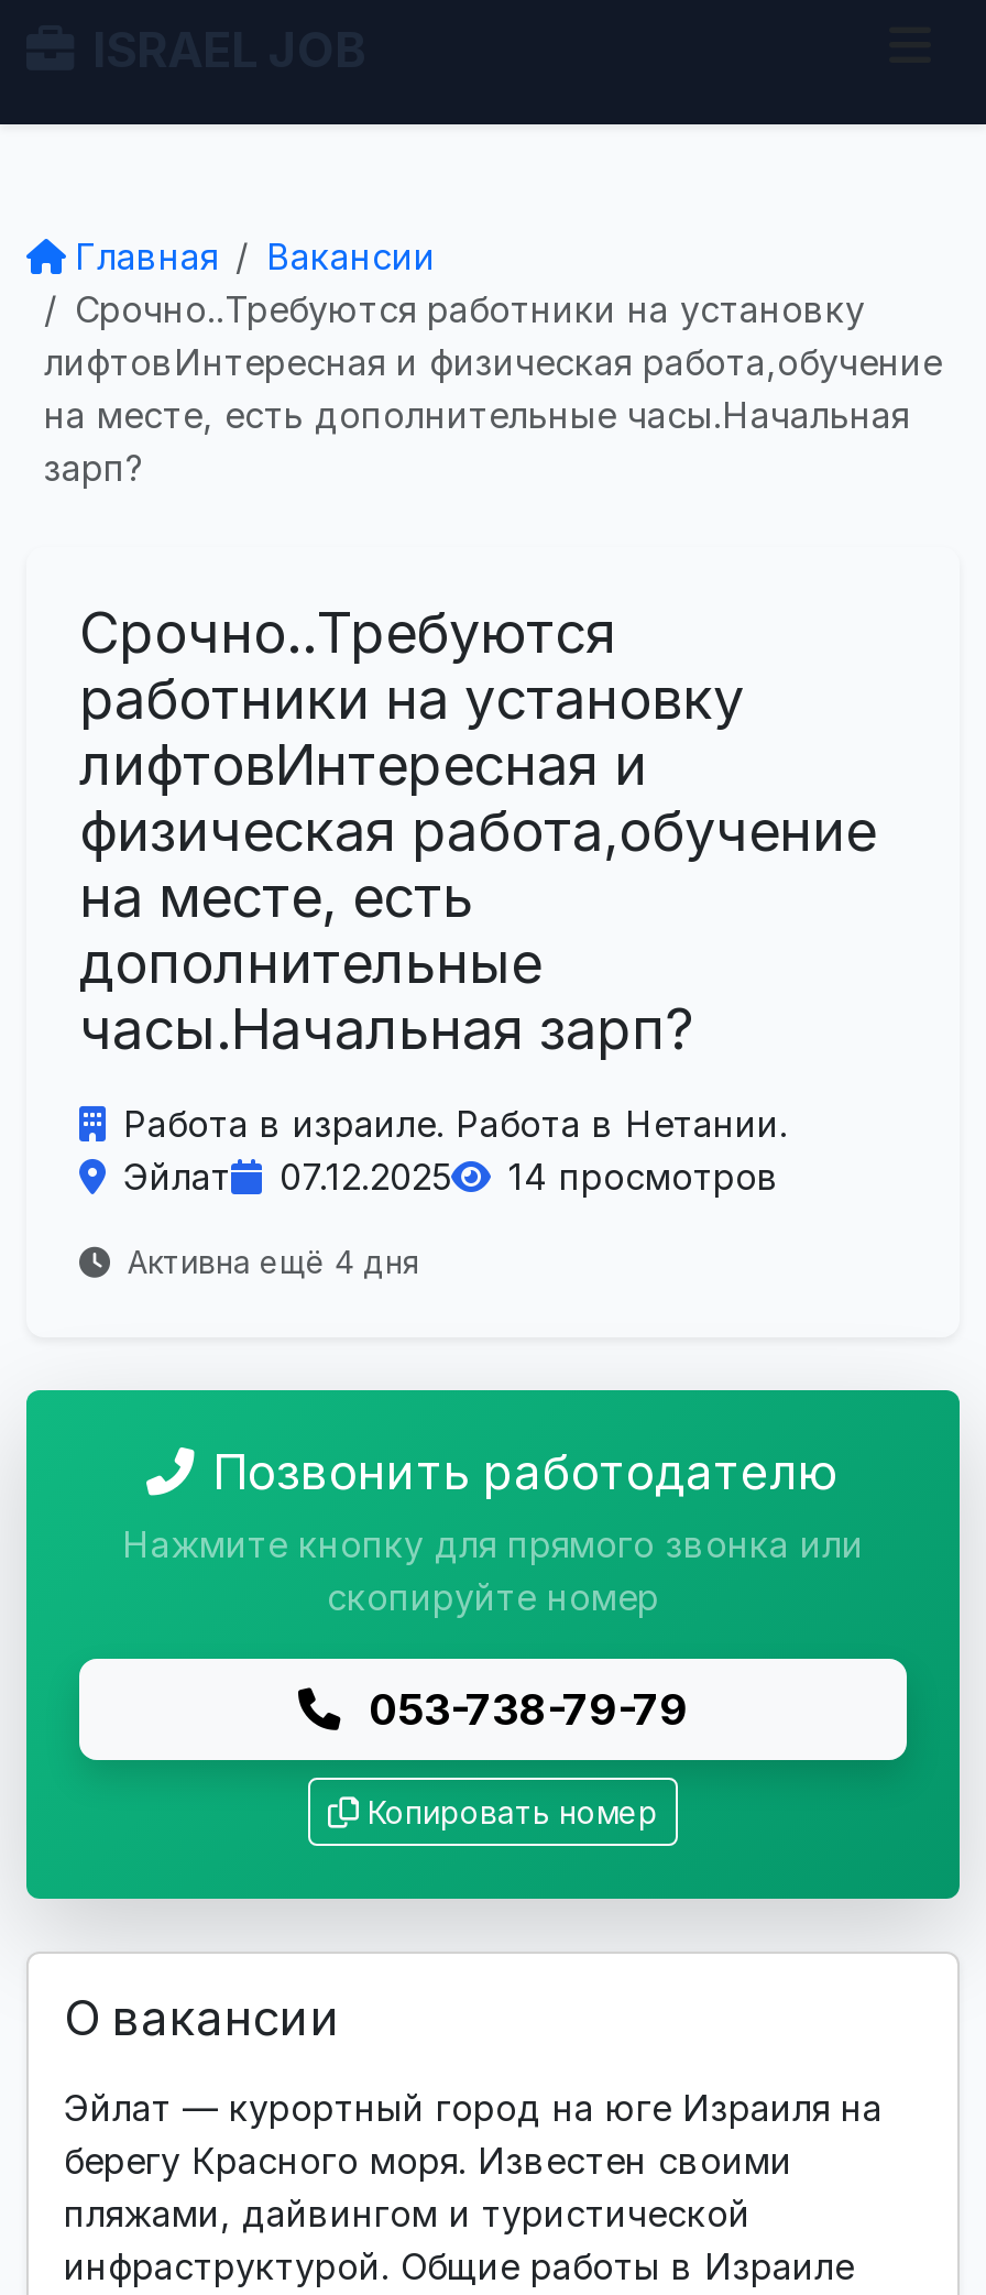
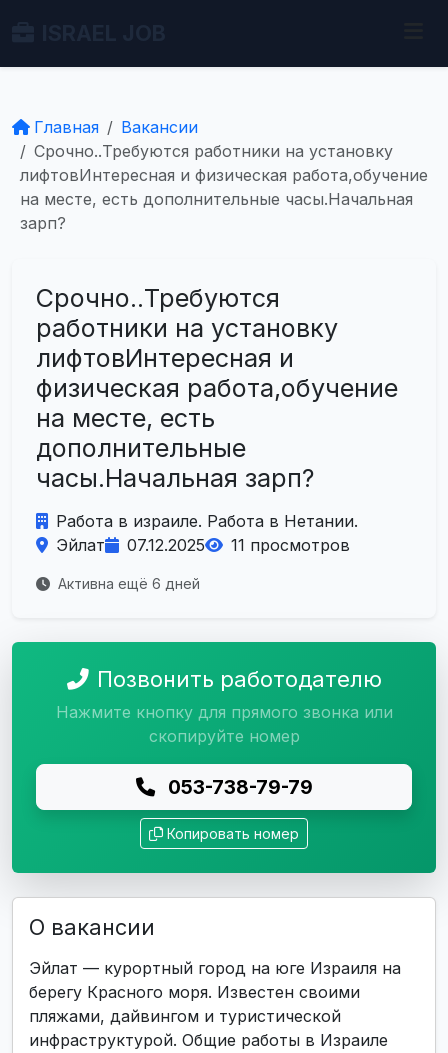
[123,1155,779,1199] Эйлат 07.12.2025 14 просмотров -> [56,535,350,555] Эйлат 07.12.2025 11 просмотров
[119,1243,420,1280] Активна ещё 4 дня -> [54,575,200,592] Активна ещё 6 дней

